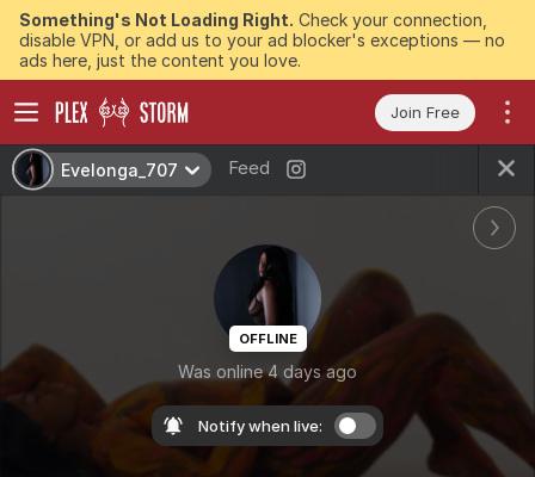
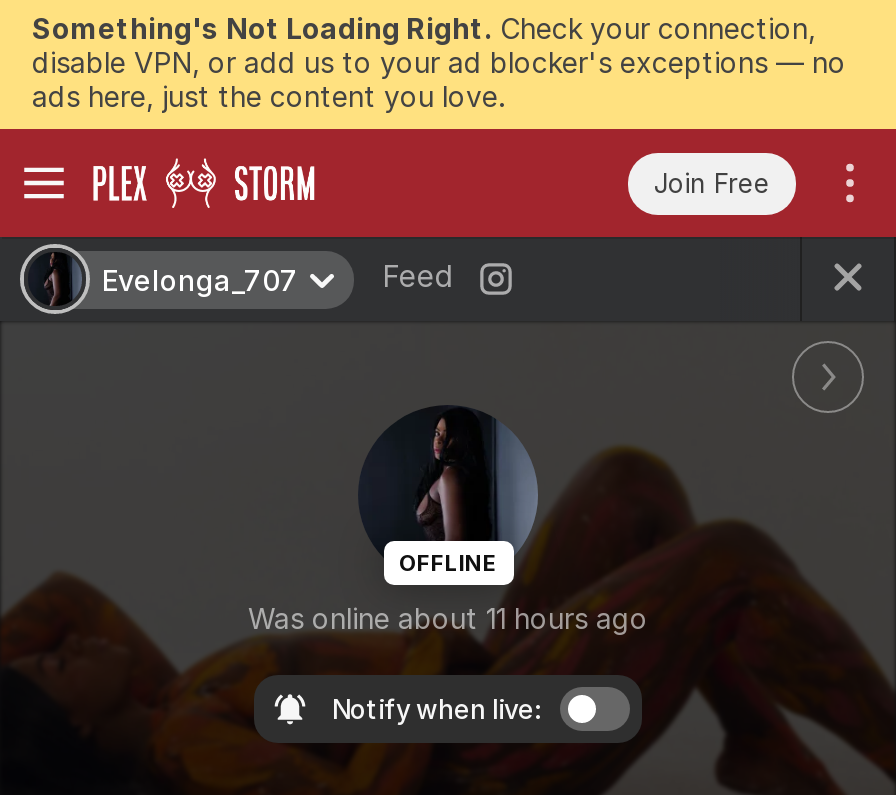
[178,361,357,381] Was online 4 days ago -> [248,600,648,634] Was online about 11 hours ago

